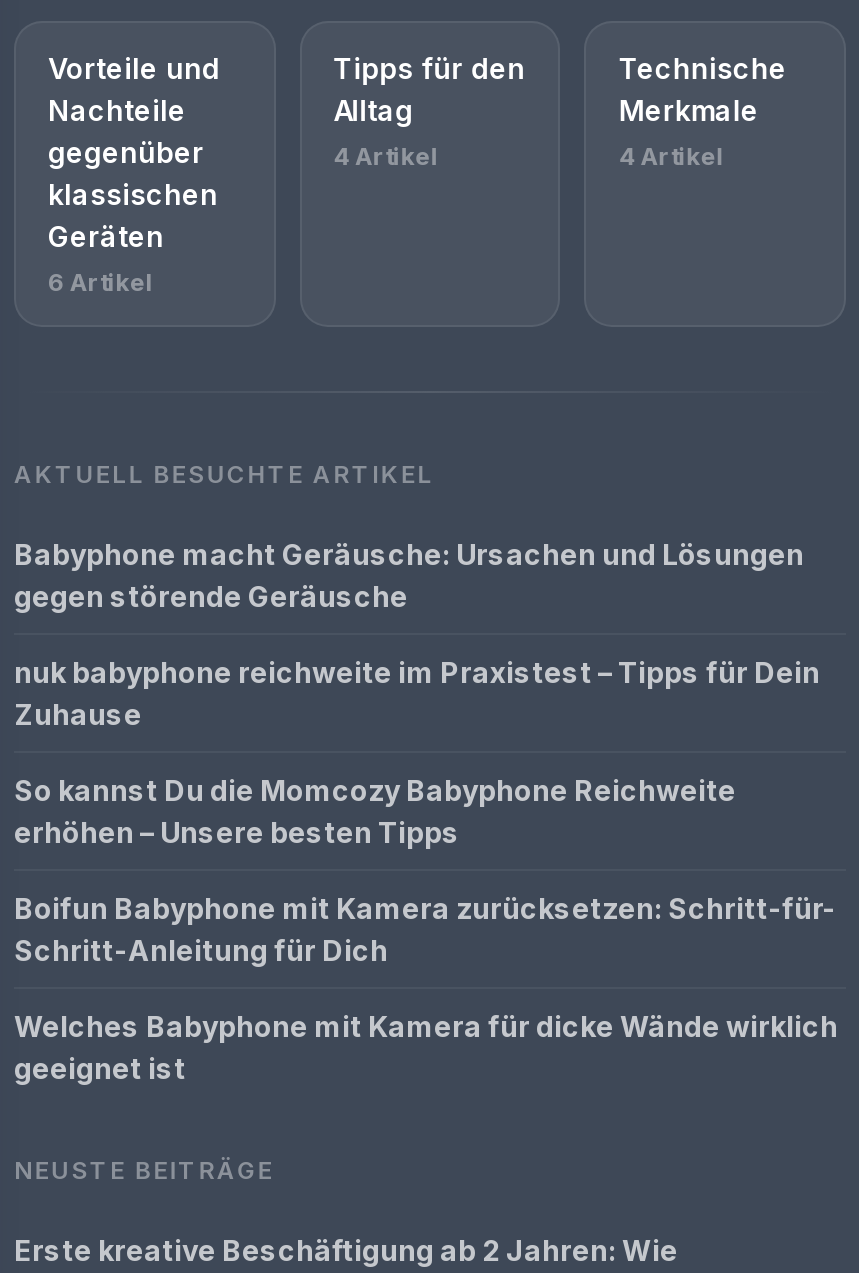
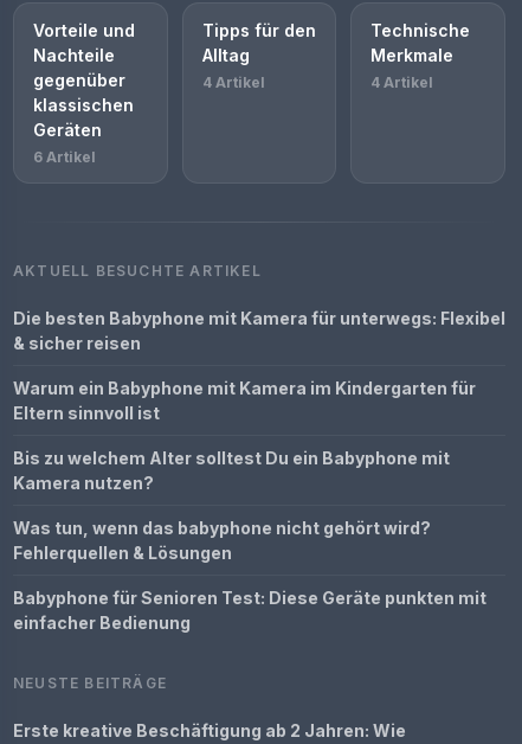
[14,537,804,613] Babyphone macht Geräusche: Ursachen und Lösungen | gegen störende Geräusche -> [13,308,505,353] Die besten Babyphone mit Kamera für unterwegs: Flexibel | & sicher reisen
[14,655,820,731] nuk babyphone reichweite im Praxistest – Tipps für Dein | Zuhause -> [13,378,476,423] Warum ein Babyphone mit Kamera im Kindergarten für | Eltern sinnvoll ist
[14,773,736,849] So kannst Du die Momcozy Babyphone Reichweite | erhöhen – Unsere besten Tipps -> [13,448,450,493] Bis zu welchem Alter solltest Du ein Babyphone mit | Kamera nutzen?
[14,891,836,967] Boifun Babyphone mit Kamera zurücksetzen: Schritt-für- | Schritt-Anleitung für Dich -> [13,518,431,563] Was tun, wenn das babyphone nicht gehört wird? | Fehlerquellen & Lösungen
[14,1009,838,1085] Welches Babyphone mit Kamera für dicke Wände wirklich | geeignet ist -> [13,588,486,633] Babyphone für Senioren Test: Diese Geräte punkten mit | einfacher Bedienung

